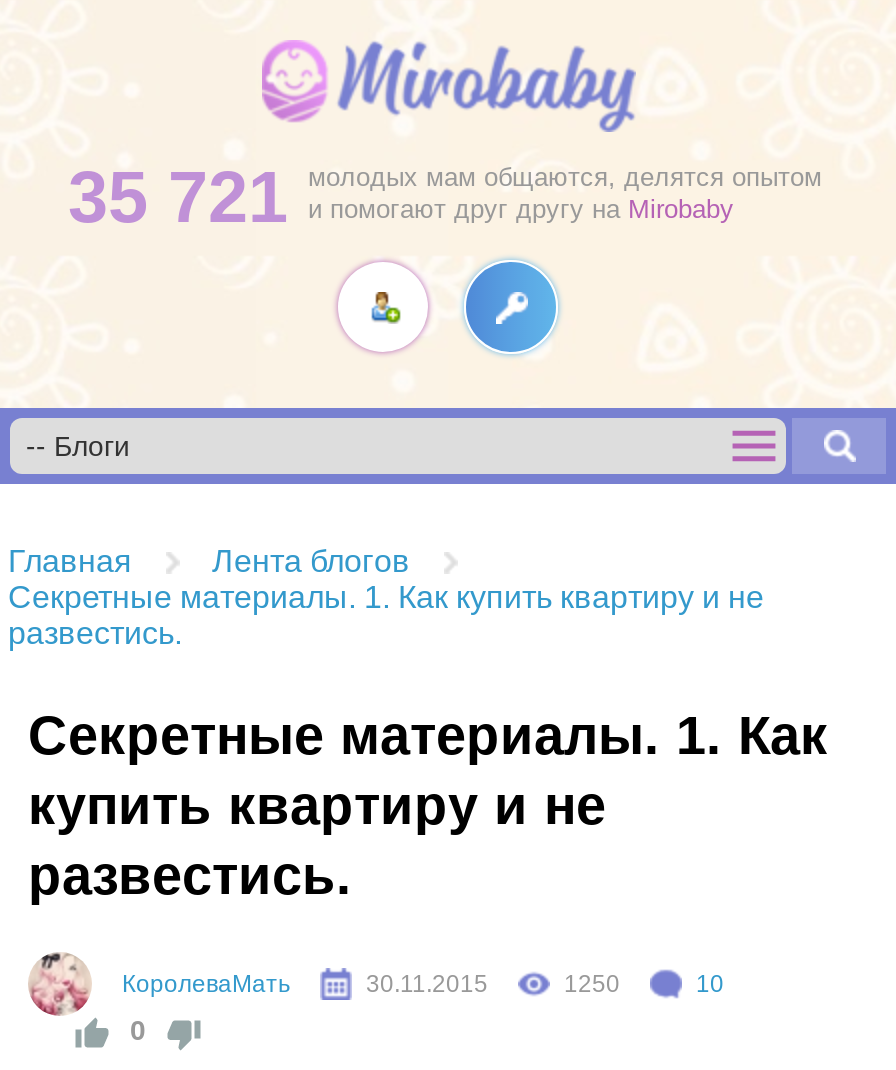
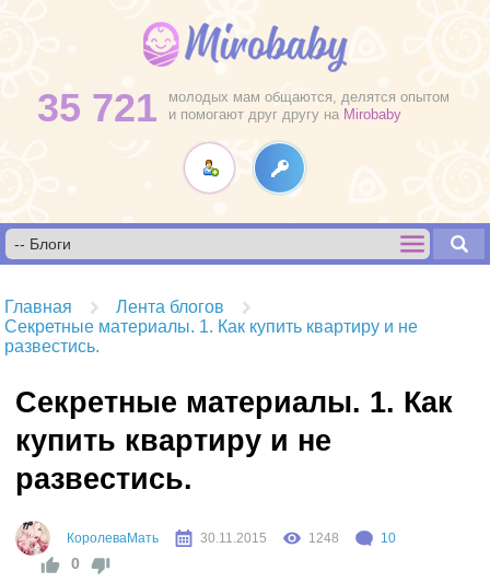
[564,970,620,998] 1250 -> [308,530,339,546] 1248

